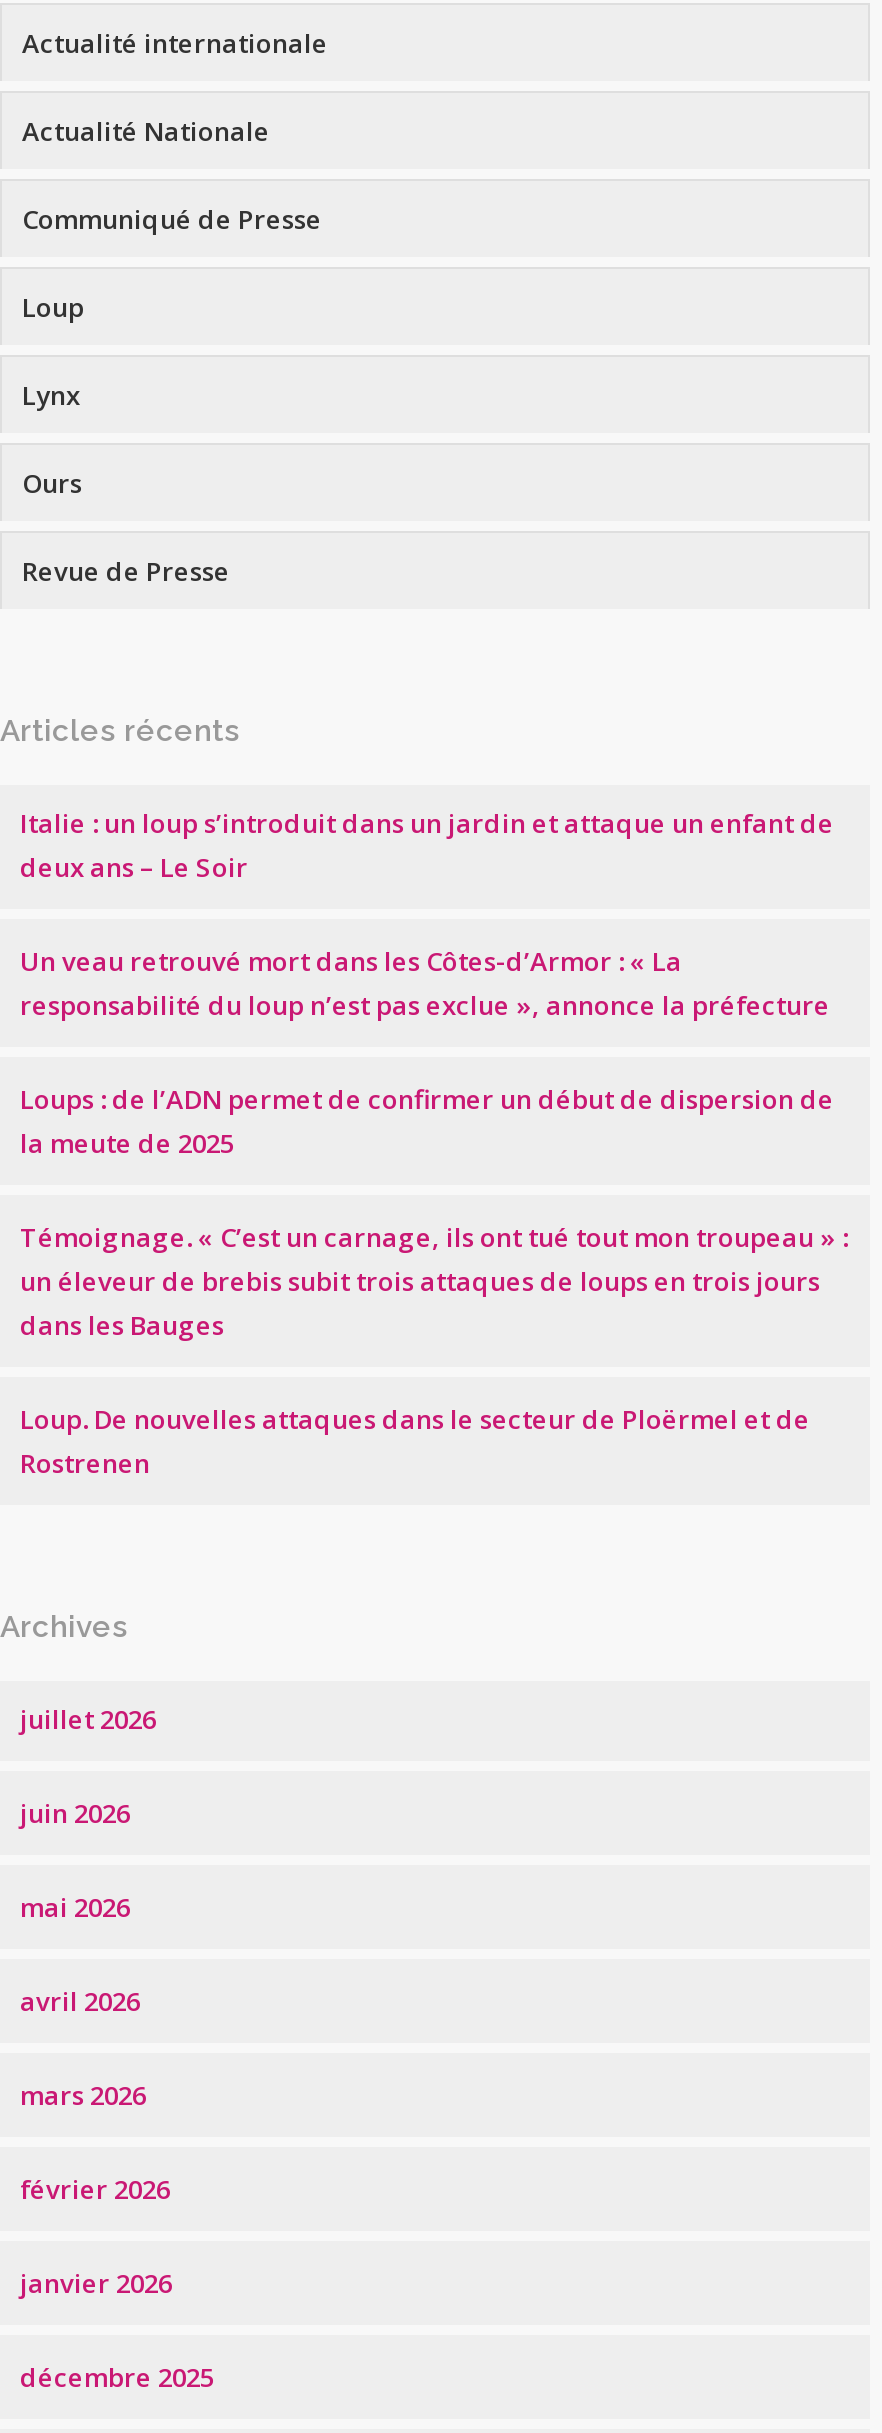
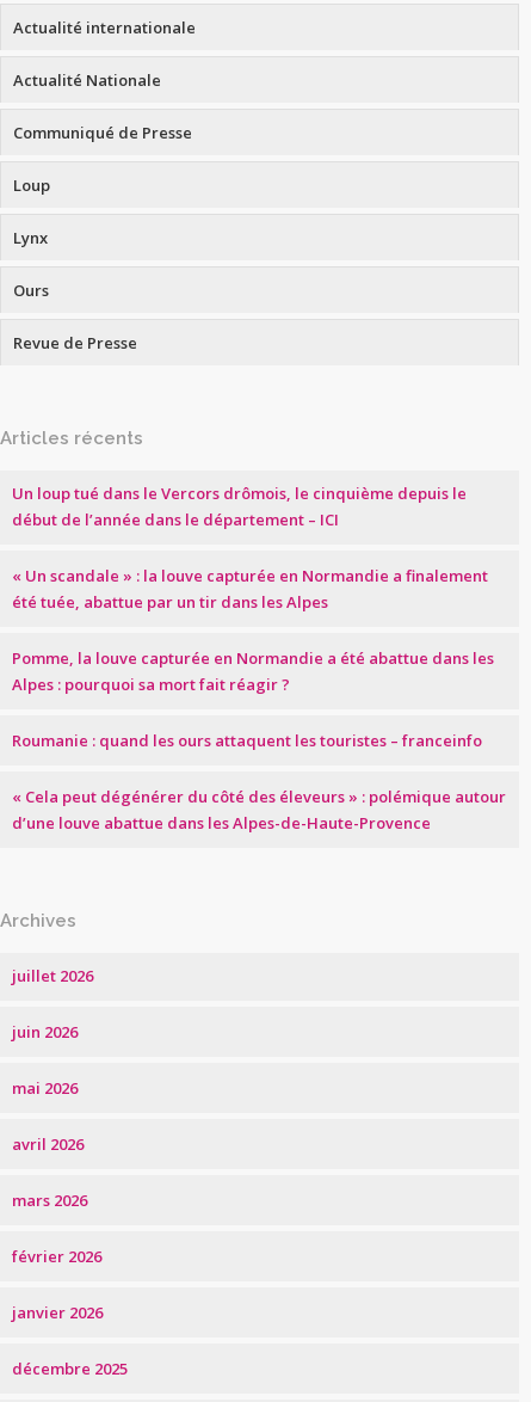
[20,805,834,885] Italie : un loup s’introduit dans un jardin et attaque un enfant de | deux ans – Le Soir -> [12,482,467,530] Un loup tué dans le Vercors drômois, le cinquième depuis le | début de l’année dans le département – ICI
[20,943,830,1023] Un veau retrouvé mort dans les Côtes-d’Armor : « La | responsabilité du loup n’est pas exclue », annonce la préfecture -> [12,565,488,613] « Un scandale » : la louve capturée en Normandie a finalement | été tuée, abattue par un tir dans les Alpes
[20,1081,834,1161] Loups : de l’ADN permet de confirmer un début de dispersion de | la meute de 2025 -> [12,647,494,695] Pomme, la louve capturée en Normandie a été abattue dans les | Alpes : pourquoi sa mort fait réagir ?
[20,1219,848,1343] Témoignage. « C’est un carnage, ils ont tué tout mon troupeau » : | un éleveur de brebis subit trois attaques de loups en trois jours | dans les Bauges -> [12,730,482,751] Roumanie : quand les ours attaquent les touristes – franceinfo
[20,1401,810,1481] Loup. De nouvelles attaques dans le secteur de Ploërmel et de | Rostrenen -> [12,786,506,834] « Cela peut dégénérer du côté des éleveurs » : polémique autour | d’une louve abattue dans les Alpes-de-Haute-Provence

